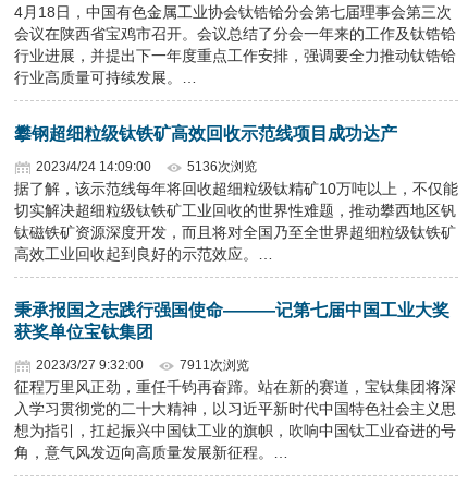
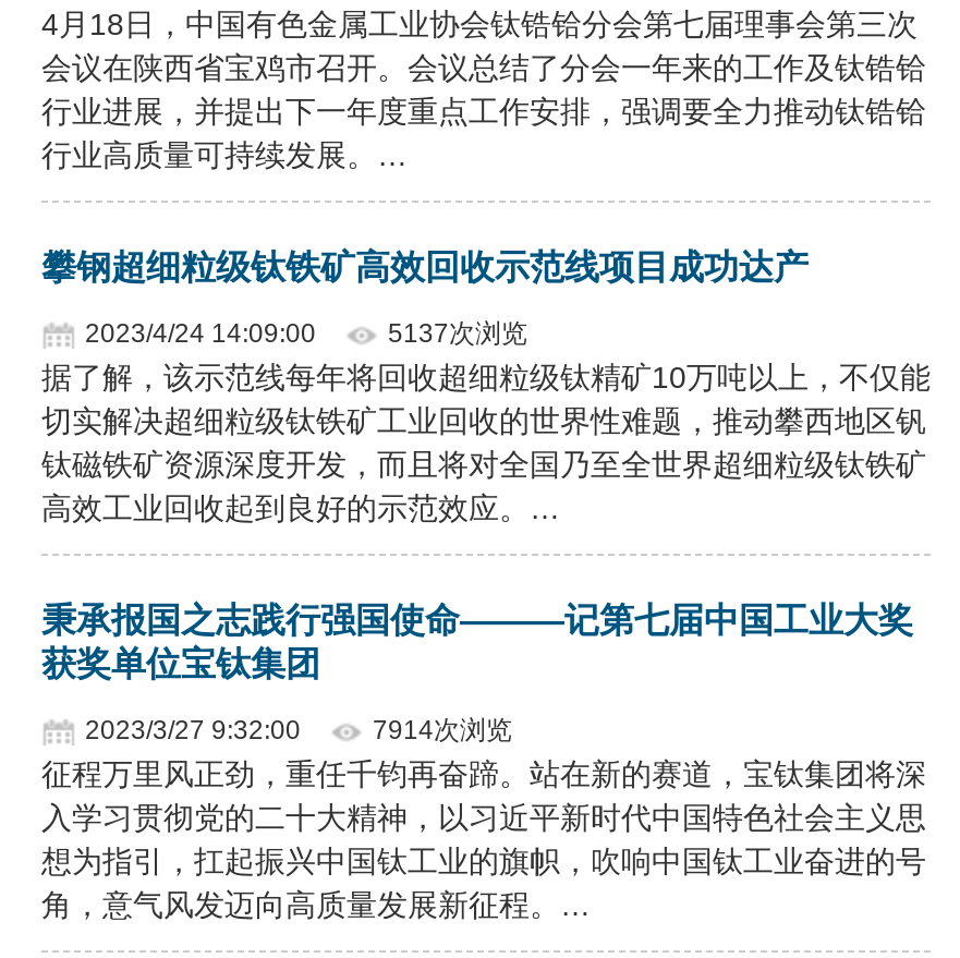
[187,159,257,174] 5136次浏览 -> [388,318,527,349] 5137次浏览
[180,357,249,373] 7911次浏览 -> [373,715,512,745] 7914次浏览

